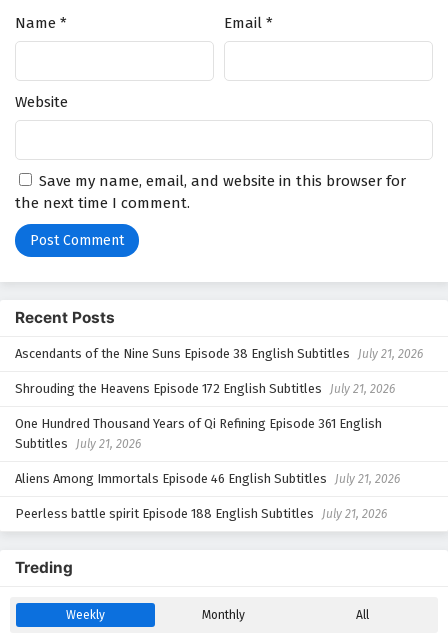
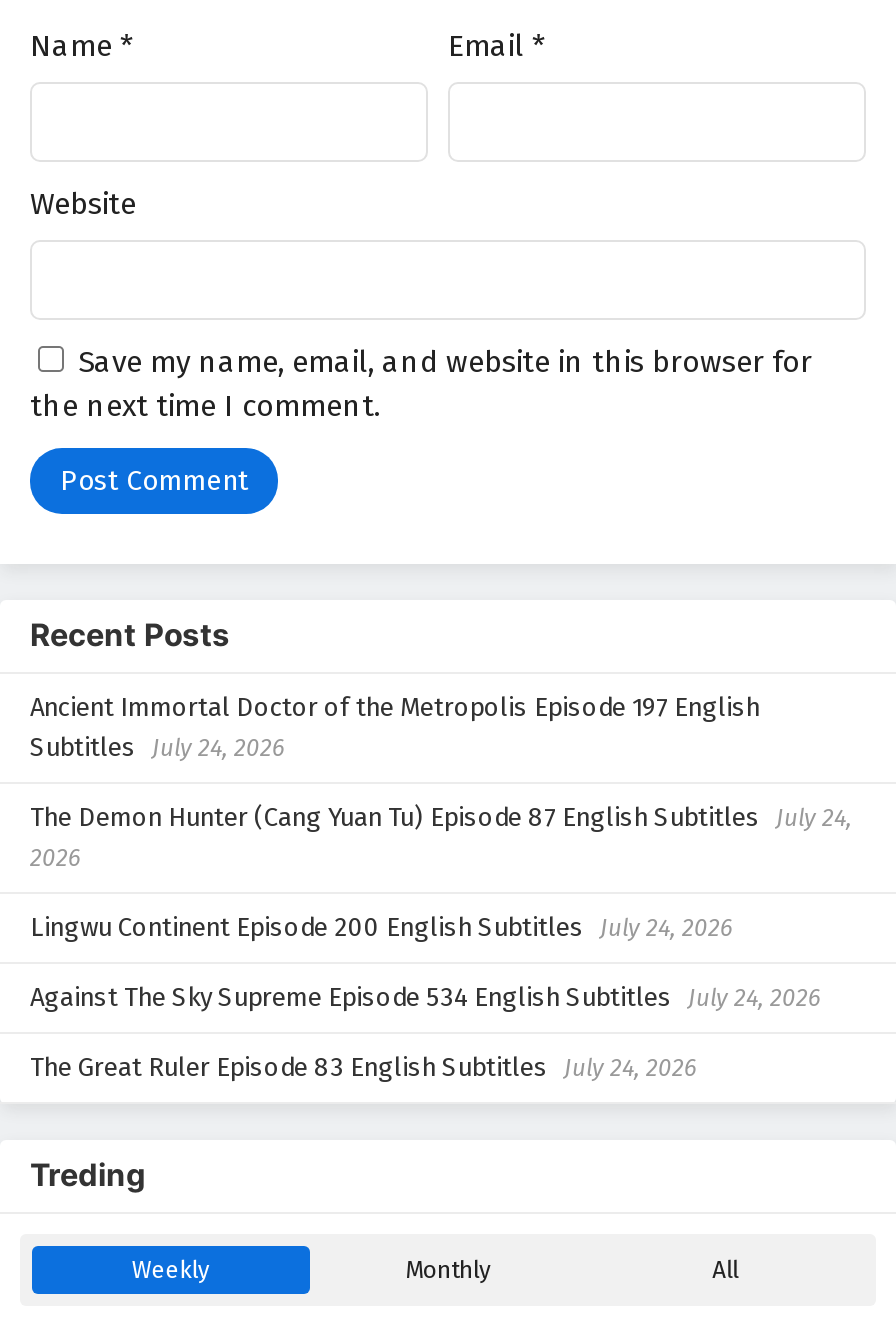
[15,346,423,361] Ascendants of the Nine Suns Episode 38 English Subtitles July 21, 2026 -> [30,691,760,761] Ancient Immortal Doctor of the Metropolis Episode 197 English | Subtitles July 24, 2026
[15,381,395,396] Shrouding the Heavens Episode 172 English Subtitles July 21, 2026 -> [30,801,852,871] The Demon Hunter (Cang Yuan Tu) Episode 87 English Subtitles July 24, | 2026
[15,416,382,451] One Hundred Thousand Years of Qi Refining Episode 361 English | Subtitles July 21, 2026 -> [30,911,732,941] Lingwu Continent Episode 200 English Subtitles July 24, 2026
[15,471,400,486] Aliens Among Immortals Episode 46 English Subtitles July 21, 2026 -> [30,981,820,1011] Against The Sky Supreme Episode 534 English Subtitles July 24, 2026
[15,506,387,521] Peerless battle spirit Episode 188 English Subtitles July 21, 2026 -> [30,1051,696,1081] The Great Ruler Episode 83 English Subtitles July 24, 2026

